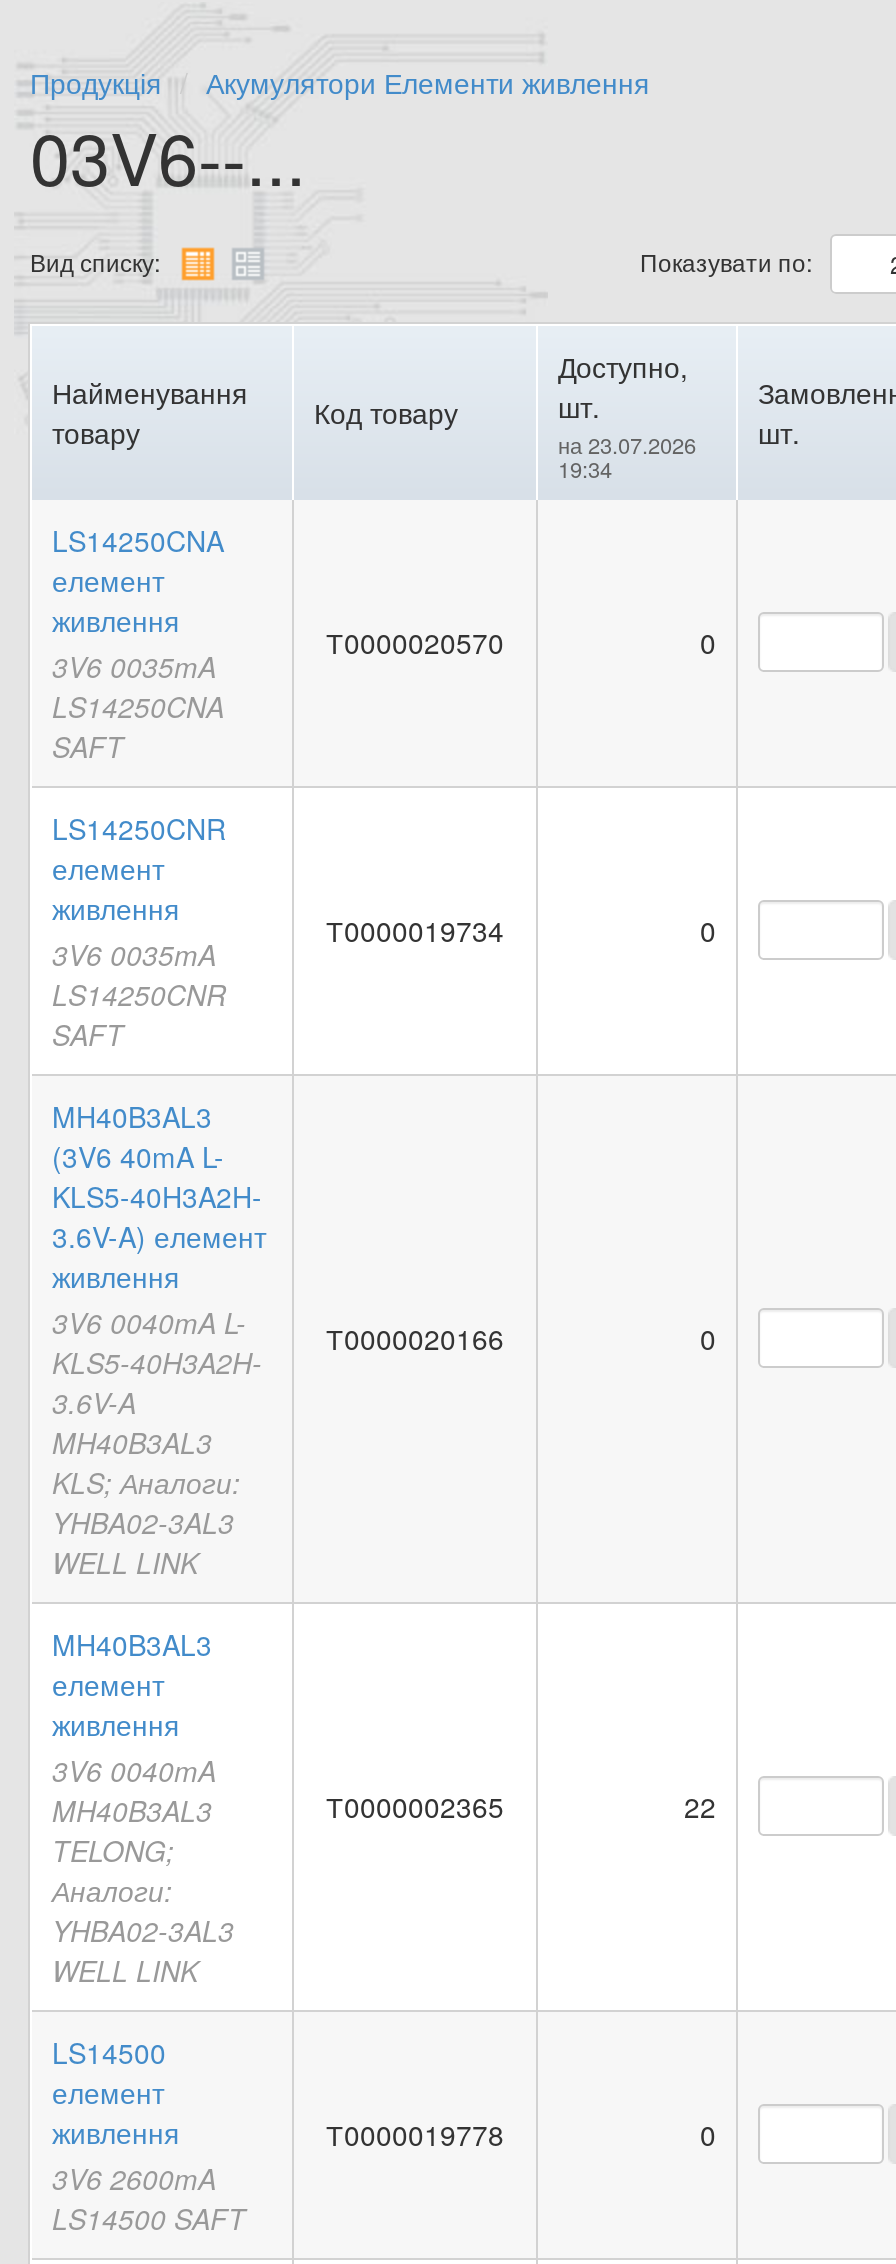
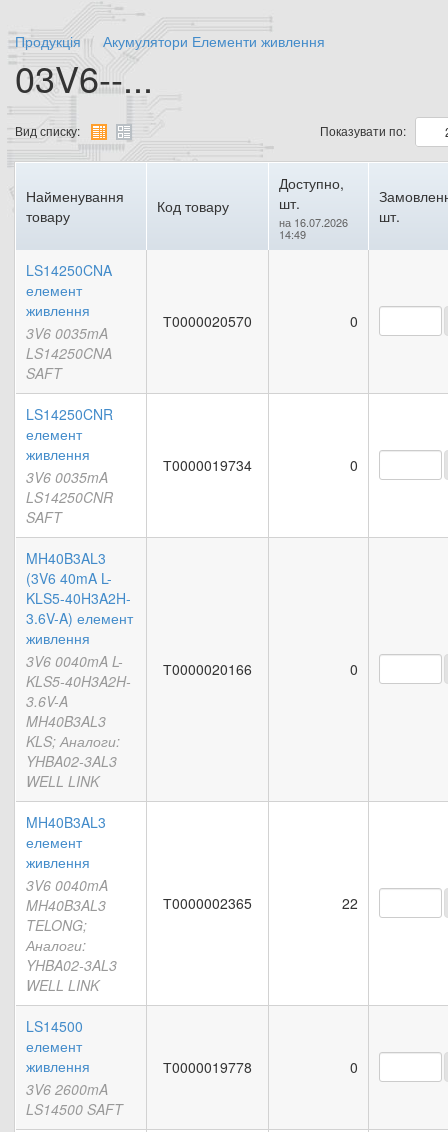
[558,412,800,460] на 23.07.2026 шт. -> [279,206,400,230] на 16.07.2026 шт.
[558,452,612,484] 19:34 -> [279,226,306,242] 14:49

